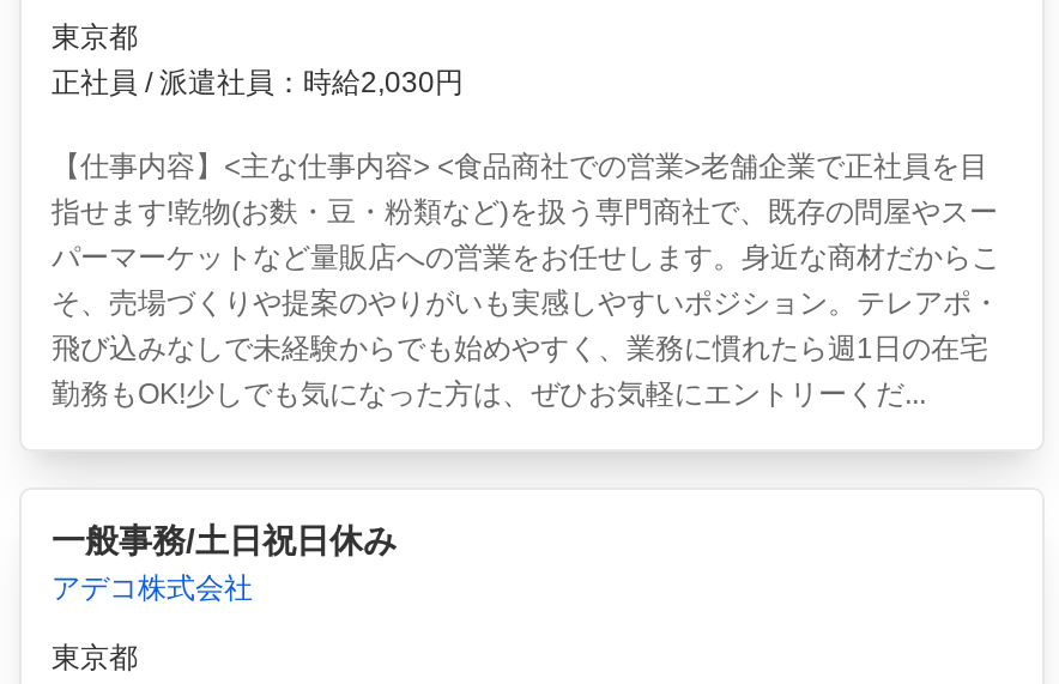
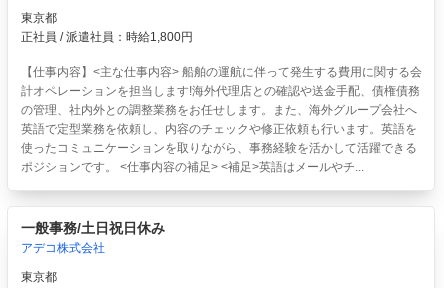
[52,67,464,100] 正社員 / 派遣社員：時給2,030円 -> [20,30,192,44] 正社員 / 派遣社員：時給1,800円
[52,151,1000,412] 【仕事内容】<主な仕事内容> <食品商社での営業>老舗企業で正社員を目 | 指せます!乾物(お麩・豆・粉類など)を扱う専門商社で、既存の問屋やスー | パーマーケットなど量販店への営業をお任せします。身近な商材だからこ | そ、売場づくりや提案のやりがいも実感しやすいポジション。テレアポ・ | 飛び込みなしで未経験からでも始めやすく、業務に慣れたら週1日の在宅 | 勤務もOK!少しでも気になった方は、ぜひお気軽にエントリーくだ... -> [20,65,421,174] 【仕事内容】<主な仕事内容> 船舶の運航に伴って発生する費用に関する会 | 計オペレーションを担当します!海外代理店との確認や送金手配、債権債務 | の管理、社内外との調整業務をお任せします。また、海外グループ会社へ | 英語で定型業務を依頼し、内容のチェックや修正依頼も行います。英語を | 使ったコミュニケーションを取りながら、事務経験を活かして活躍できる | ポジションです。 <仕事内容の補足> <補足>英語はメールやチ...

